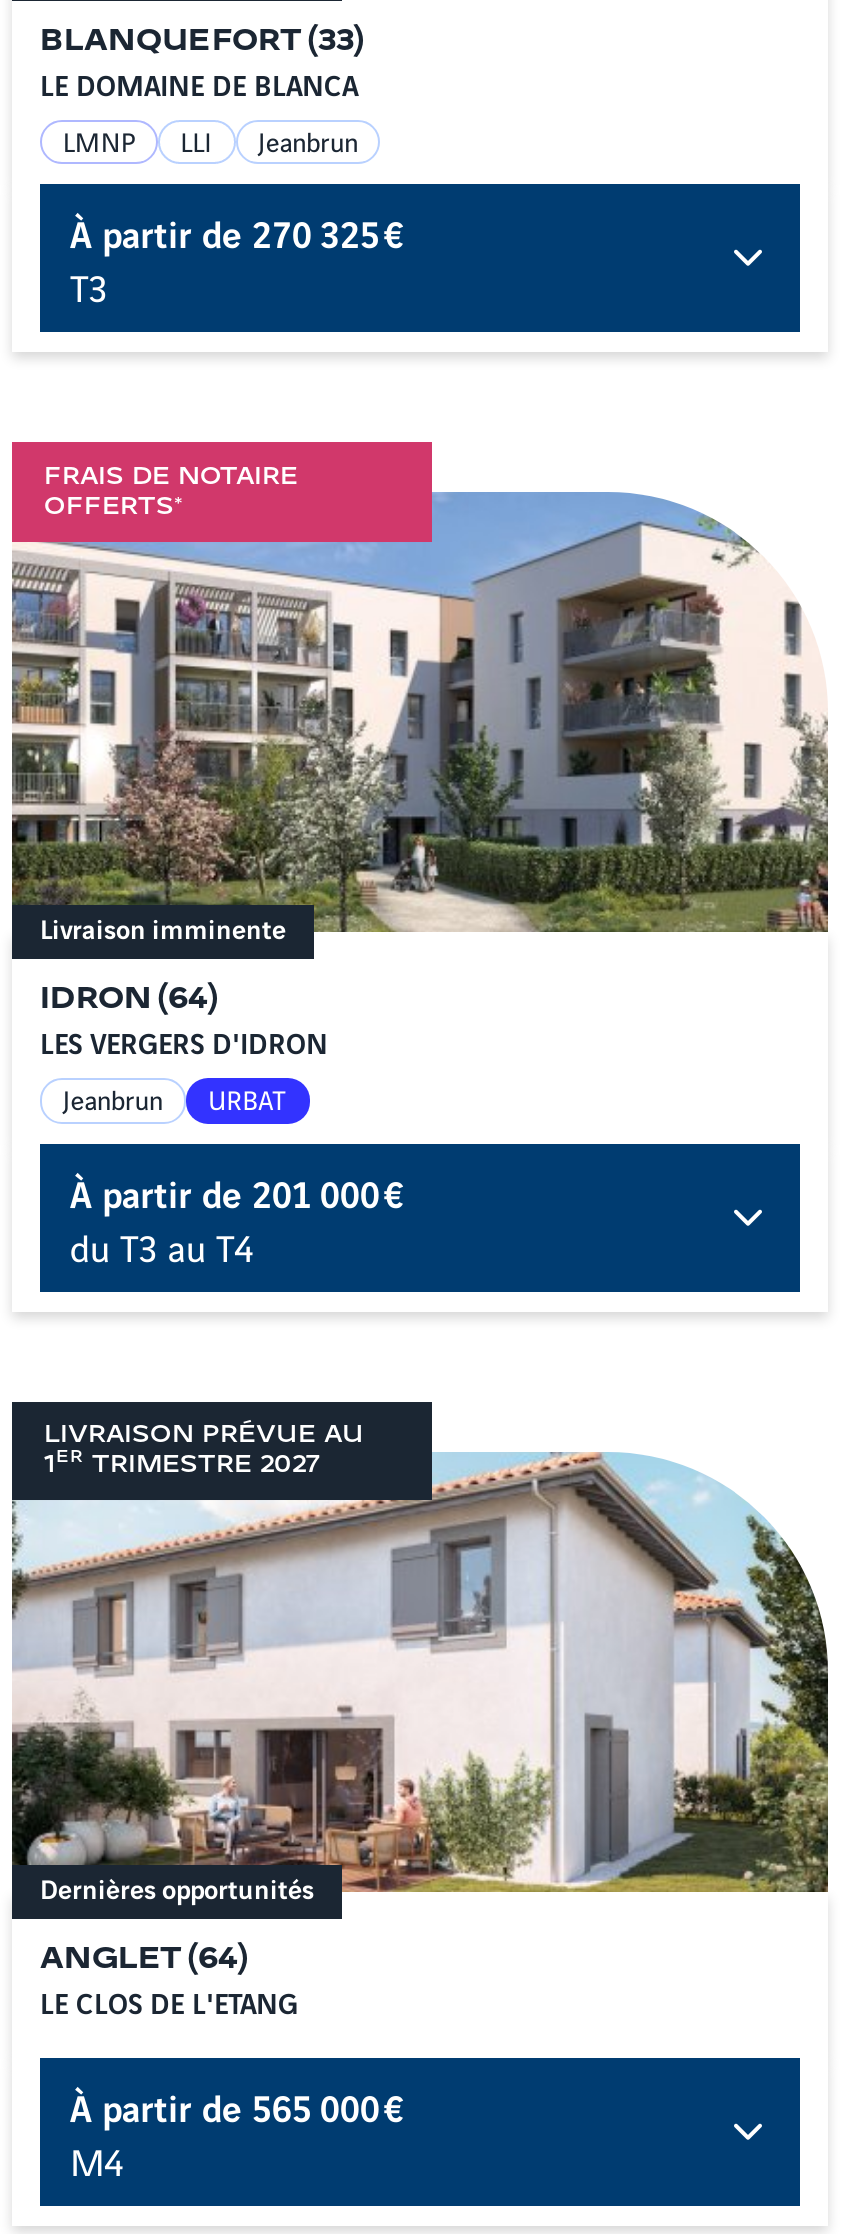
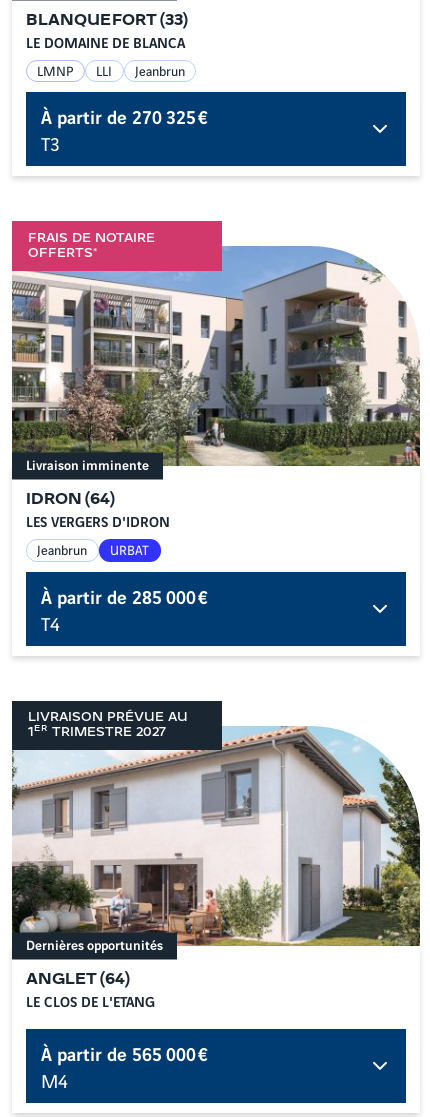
[70,1163,404,1271] À partir de 201 000 € | du T3 au T4 -> [41,581,208,635] À partir de 285 000 € | T4

